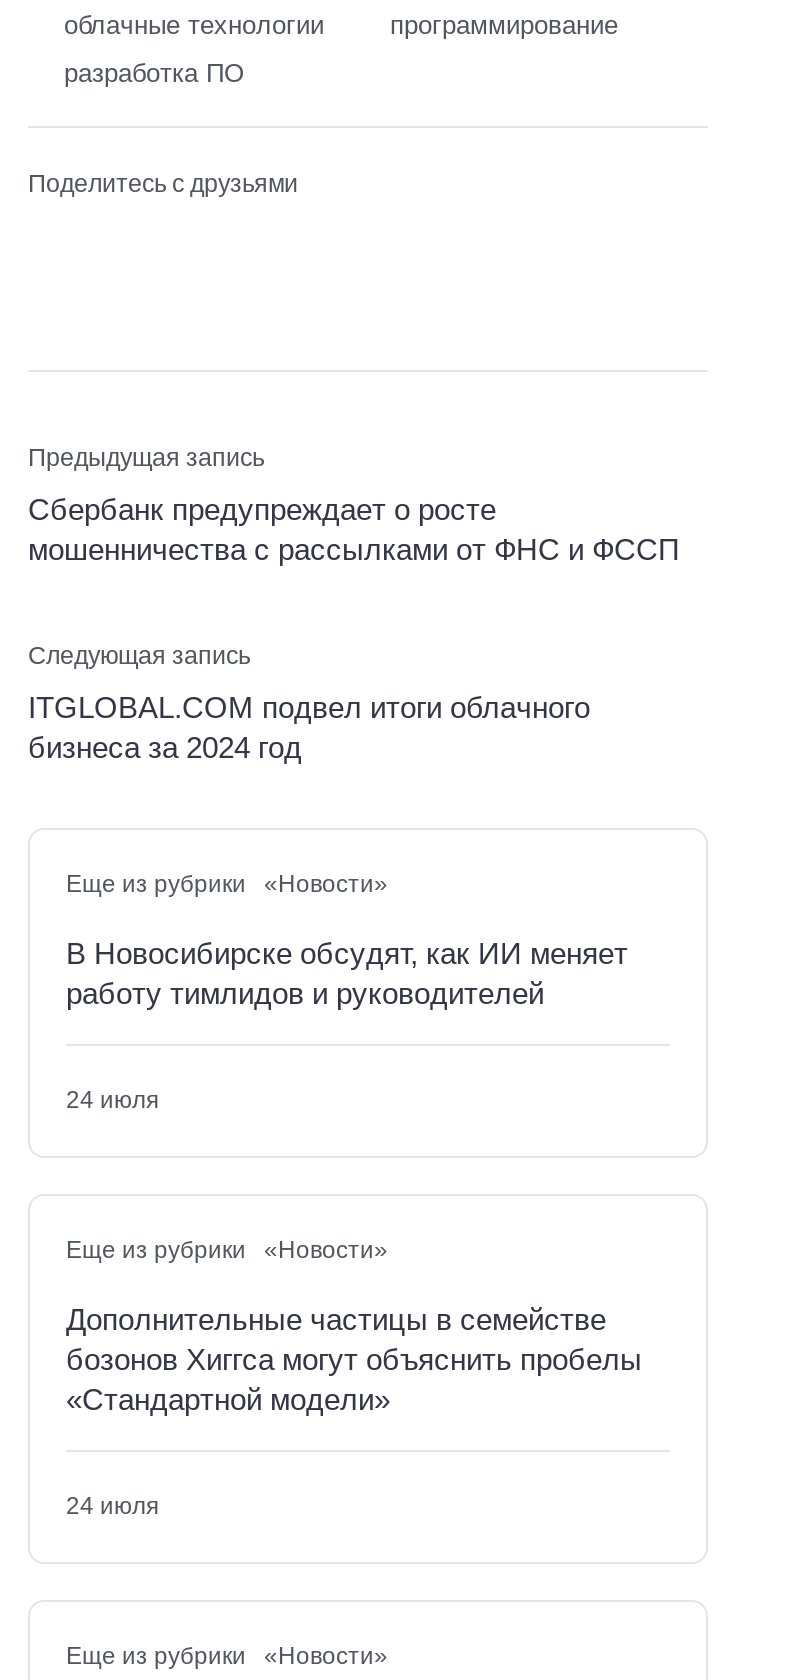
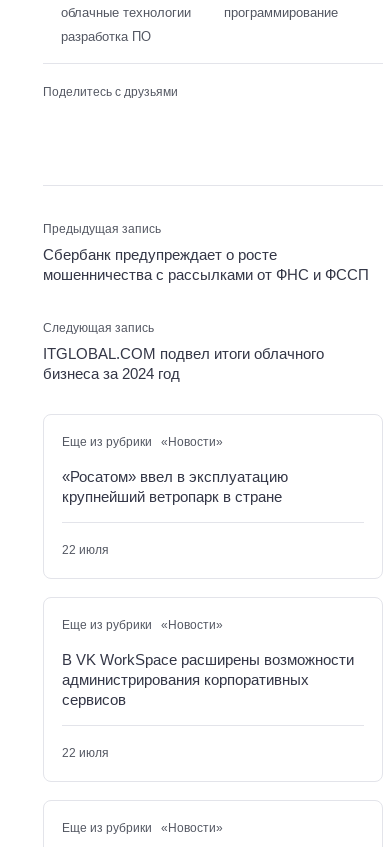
[66,935,628,1009] В Новосибирске обсудят, как ИИ меняет | работу тимлидов и руководителей -> [62,467,288,504] «Росатом» ввел в эксплуатацию | крупнейший ветропарк в стране
[66,1085,160,1113] 24 июля -> [62,542,109,556] 22 июля
[66,1301,642,1415] Дополнительные частицы в семействе | бозонов Хиггса могут объяснить пробелы | «Стандартной модели» -> [62,650,354,707] В VK WorkSpace расширены возможности | администрирования корпоративных | сервисов
[66,1491,160,1519] 24 июля -> [62,745,109,759] 22 июля

